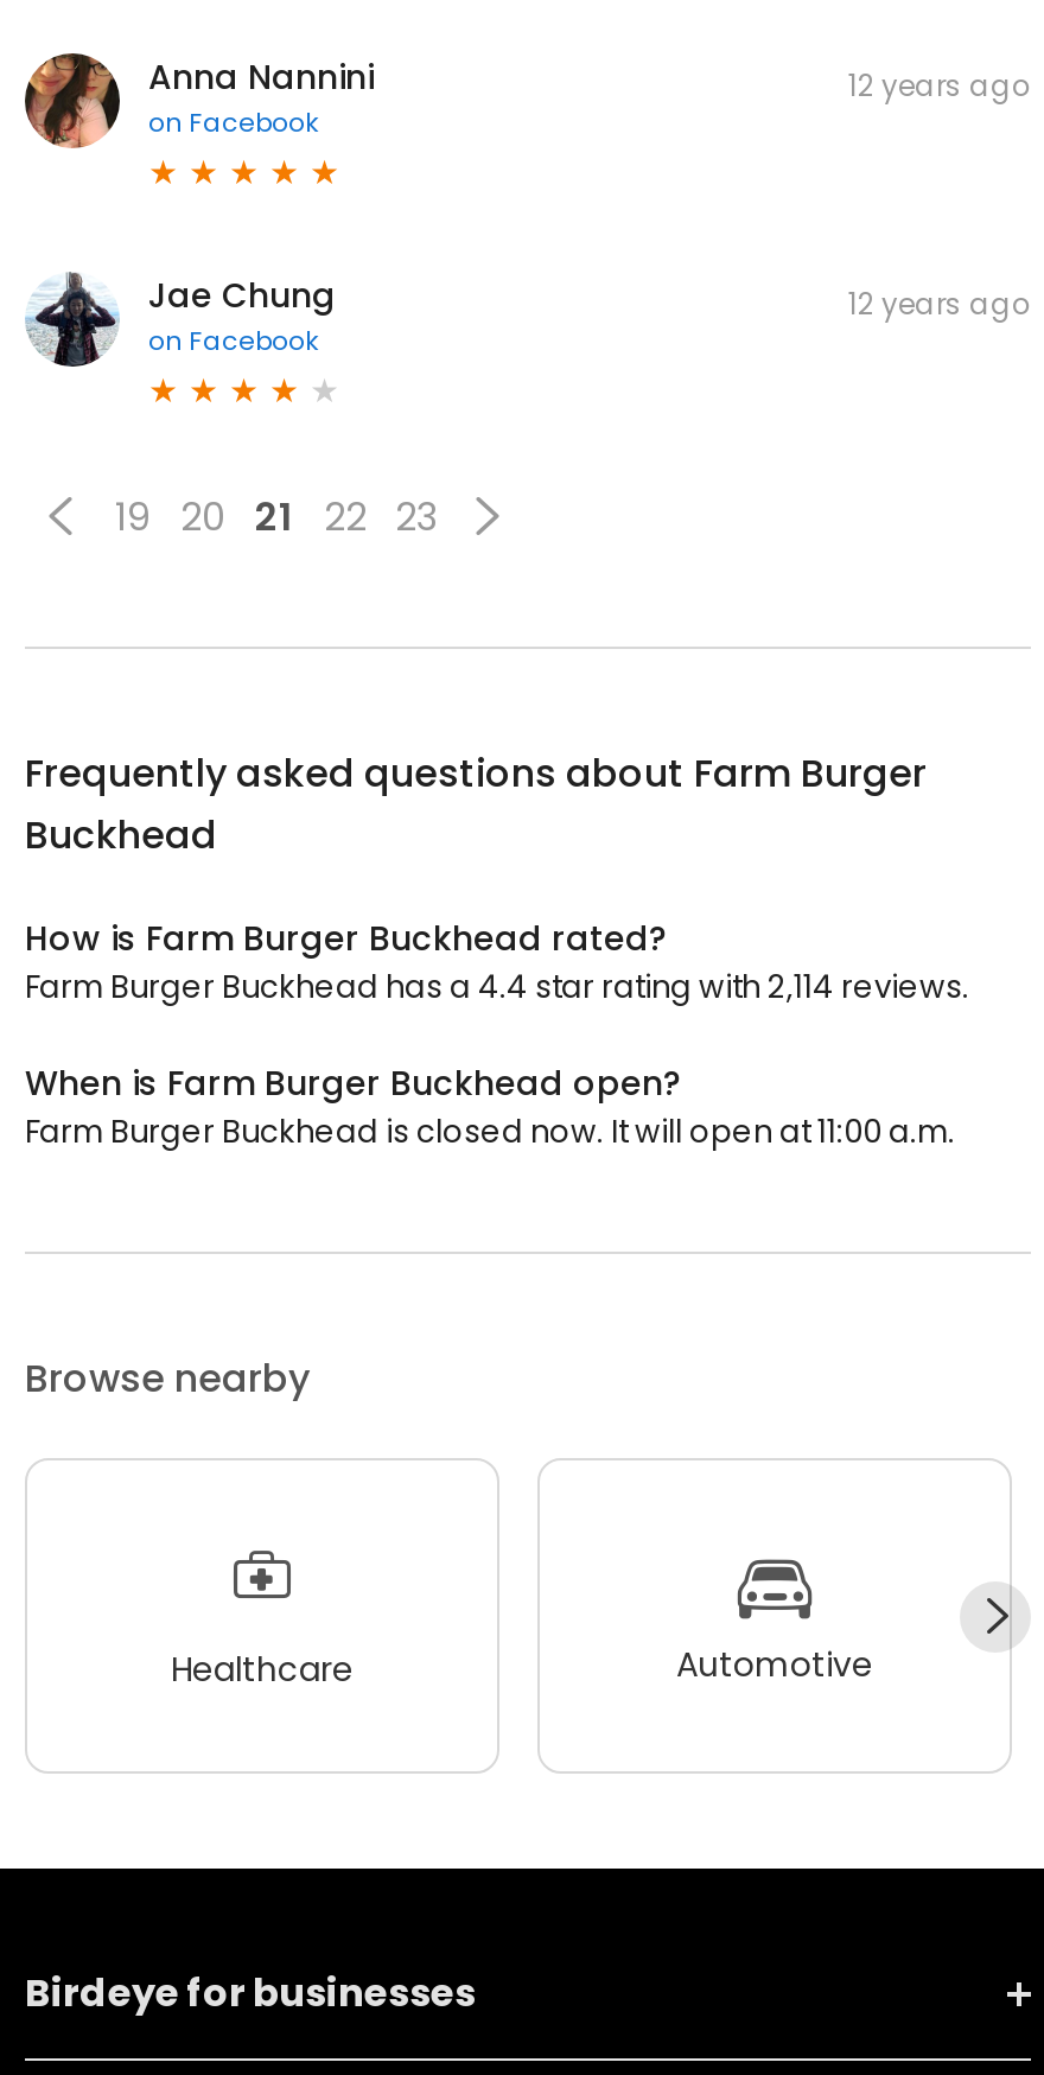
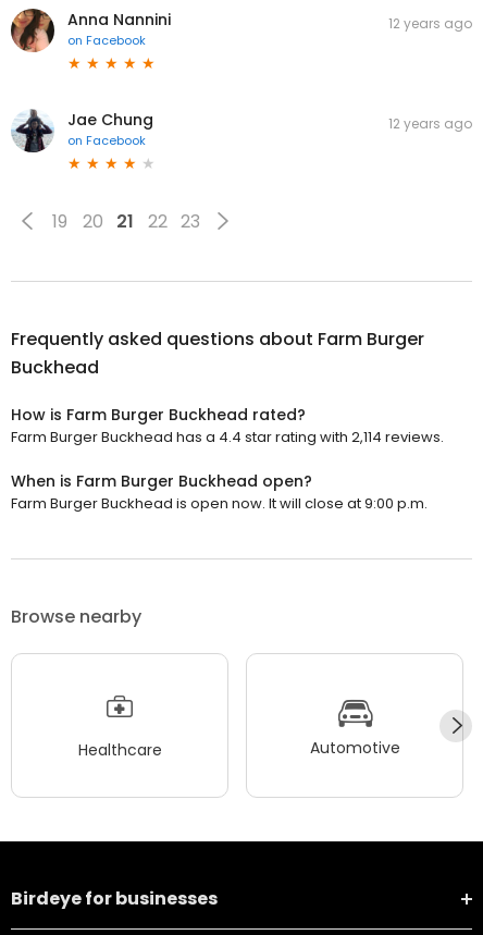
[25,1110,955,1155] Farm Burger Buckhead is closed now. It will open at 11:00 a.m. -> [11,494,428,514] Farm Burger Buckhead is open now. It will close at 9:00 p.m.

